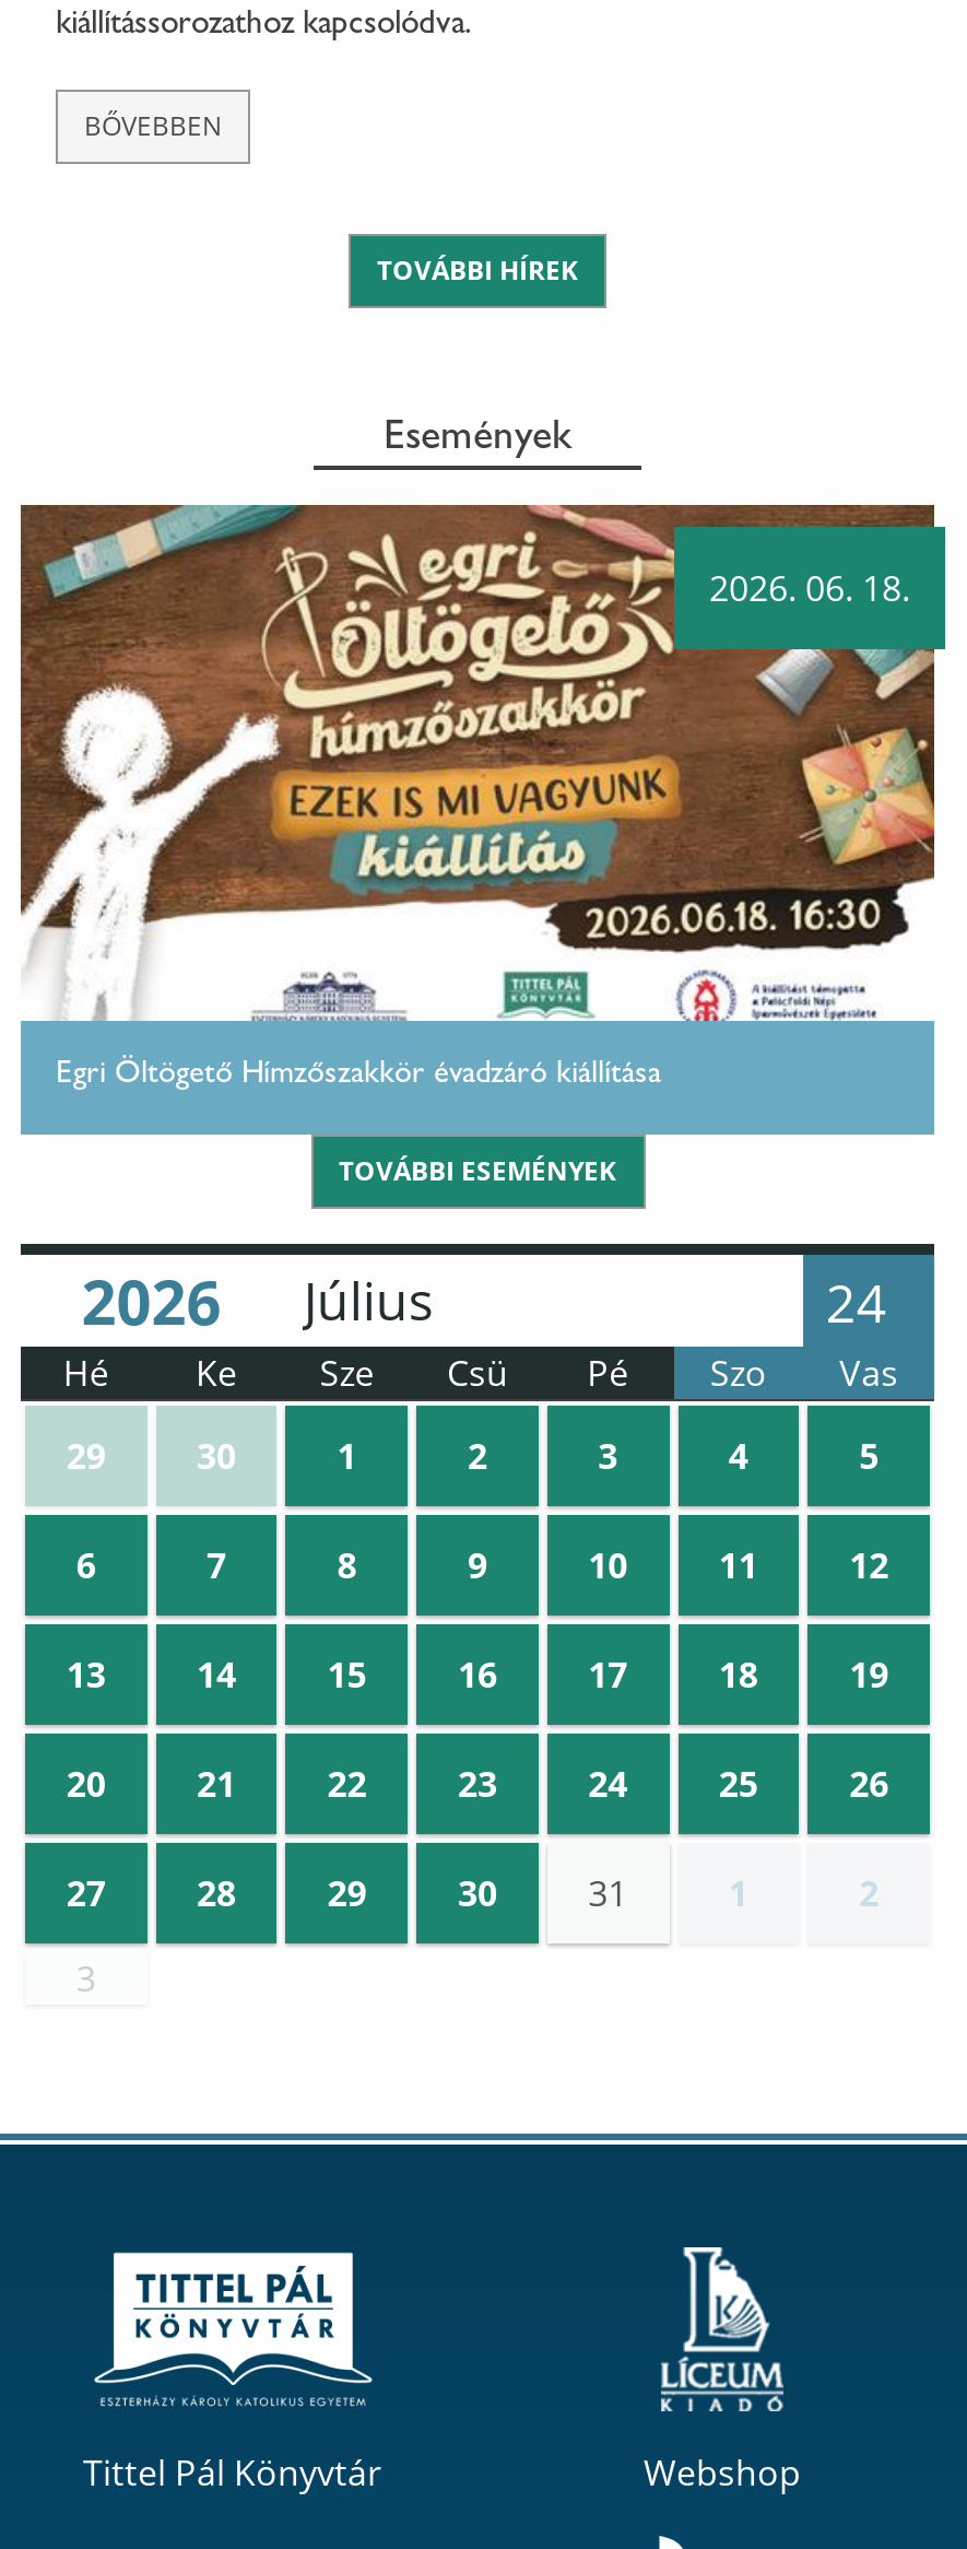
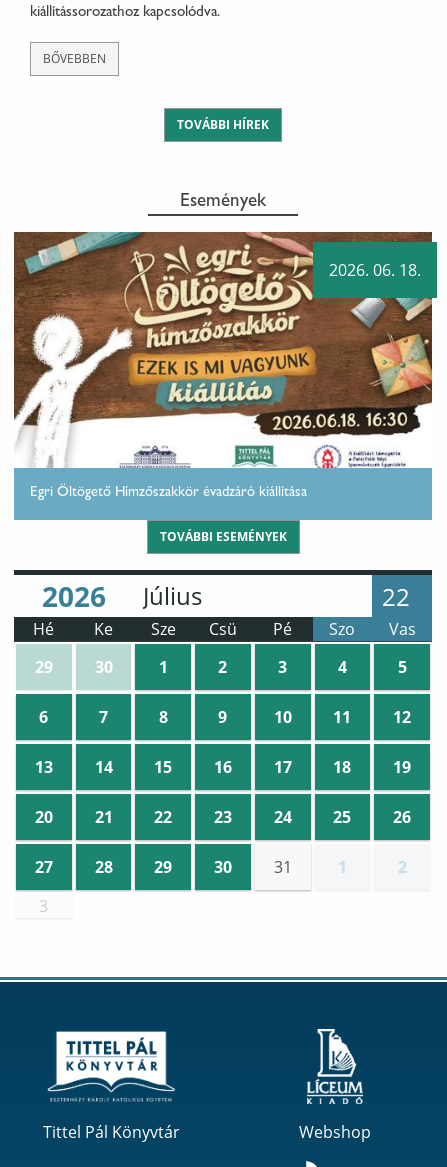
[826,1266,887,1338] 24 -> [382,580,410,613] 22

